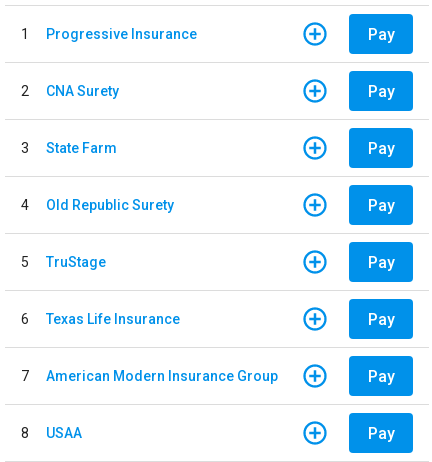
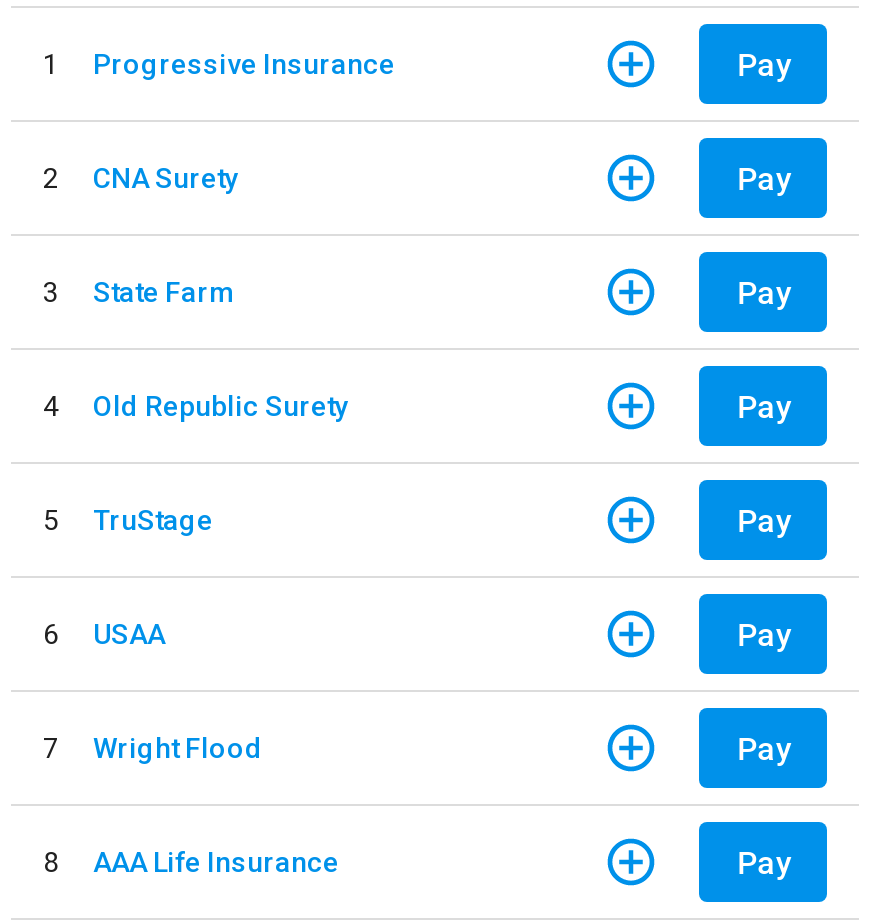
[46,310,180,326] Texas Life Insurance -> none
[46,367,278,383] American Modern Insurance Group -> [93,731,263,763] Wright Flood
moved [46,424,82,440] -> [93,617,165,649]: USAA
none -> [93,845,339,877] AAA Life Insurance

